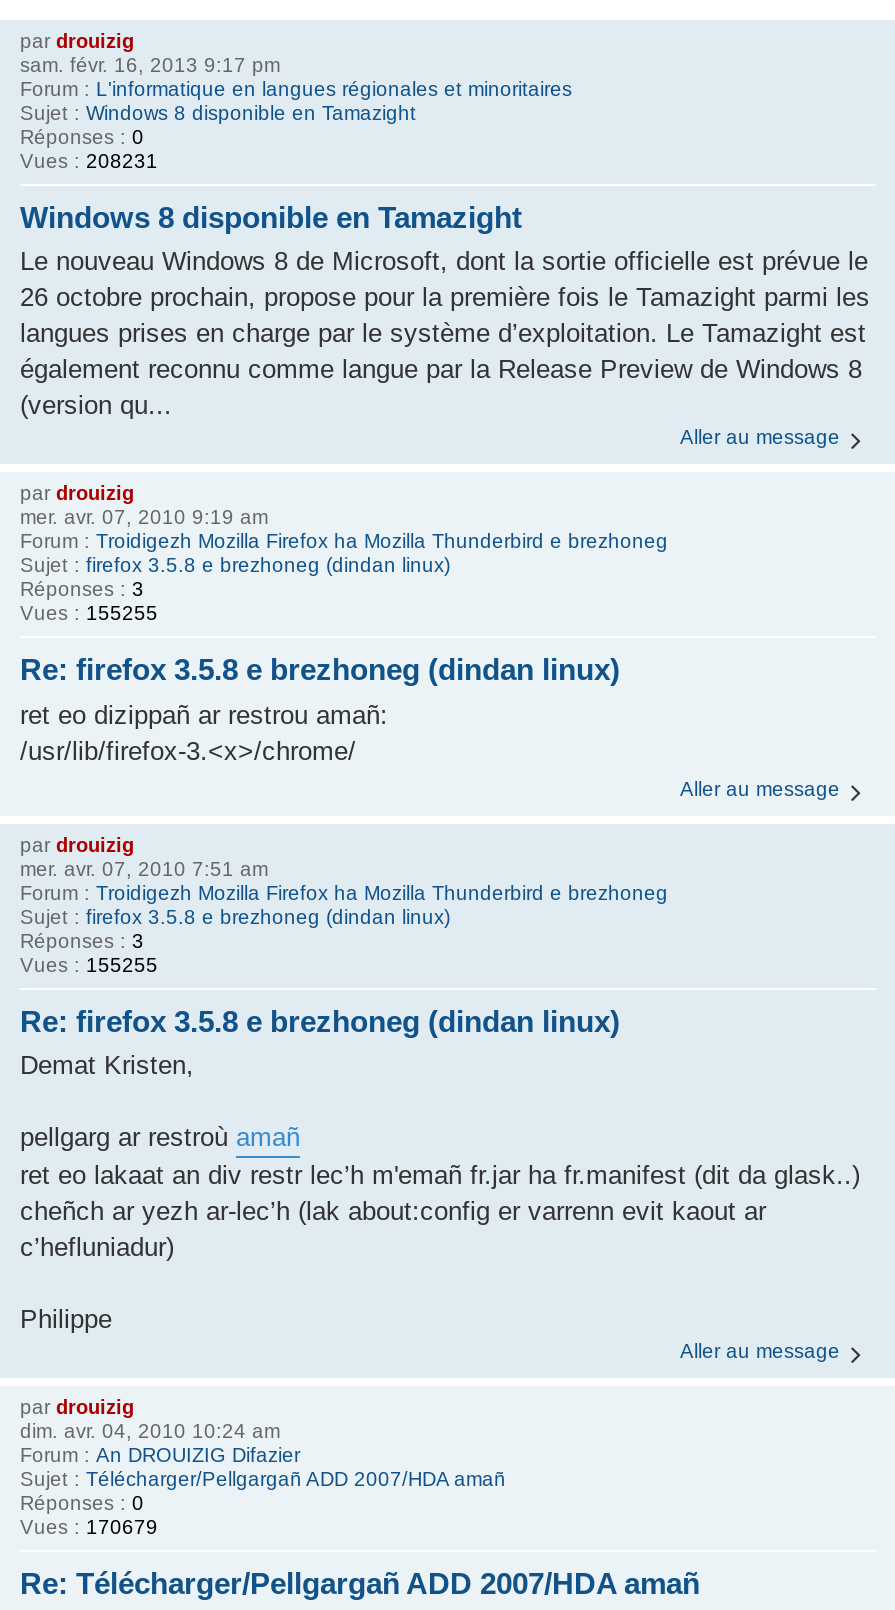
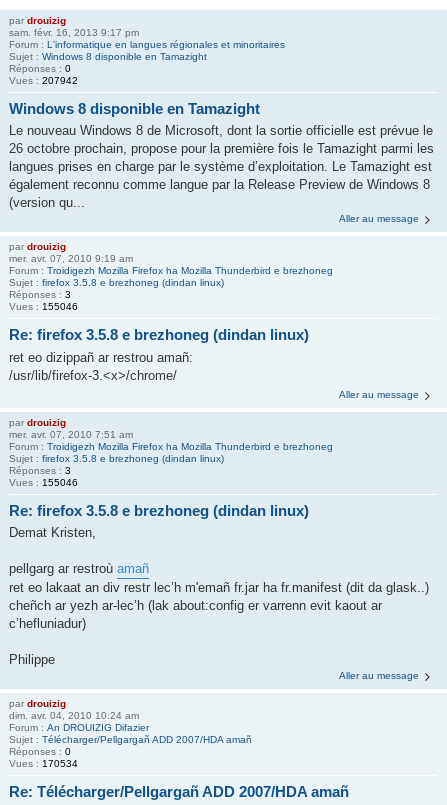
[20,149,158,171] Vues : 208231 -> [9,74,78,85] Vues : 207942
[20,602,158,624] Vues : 155255 -> [9,301,78,312] Vues : 155046
[20,953,158,975] Vues : 155255 -> [9,476,78,487] Vues : 155046
[20,1516,158,1538] Vues : 170679 -> [9,758,78,769] Vues : 170534

